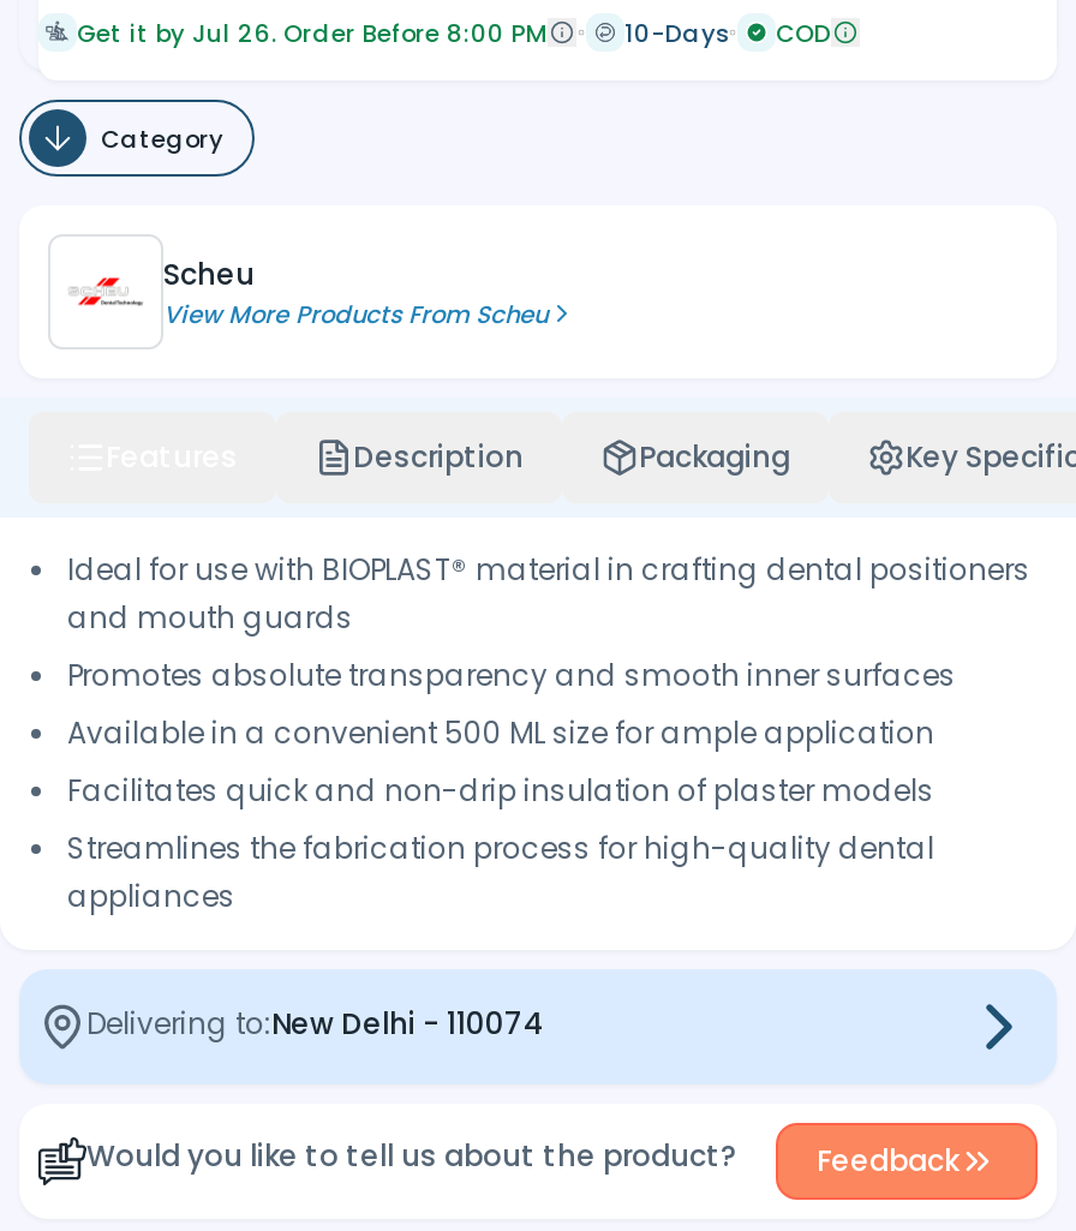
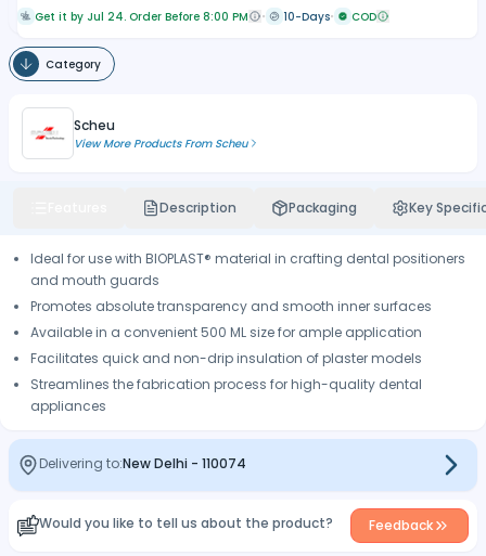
[77,14,548,50] Get it by Jul 26. Order Before 8:00 PM -> [35,8,248,24] Get it by Jul 24. Order Before 8:00 PM

